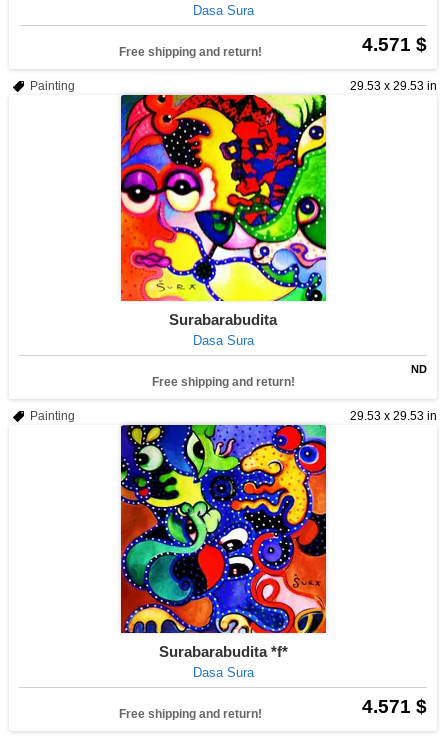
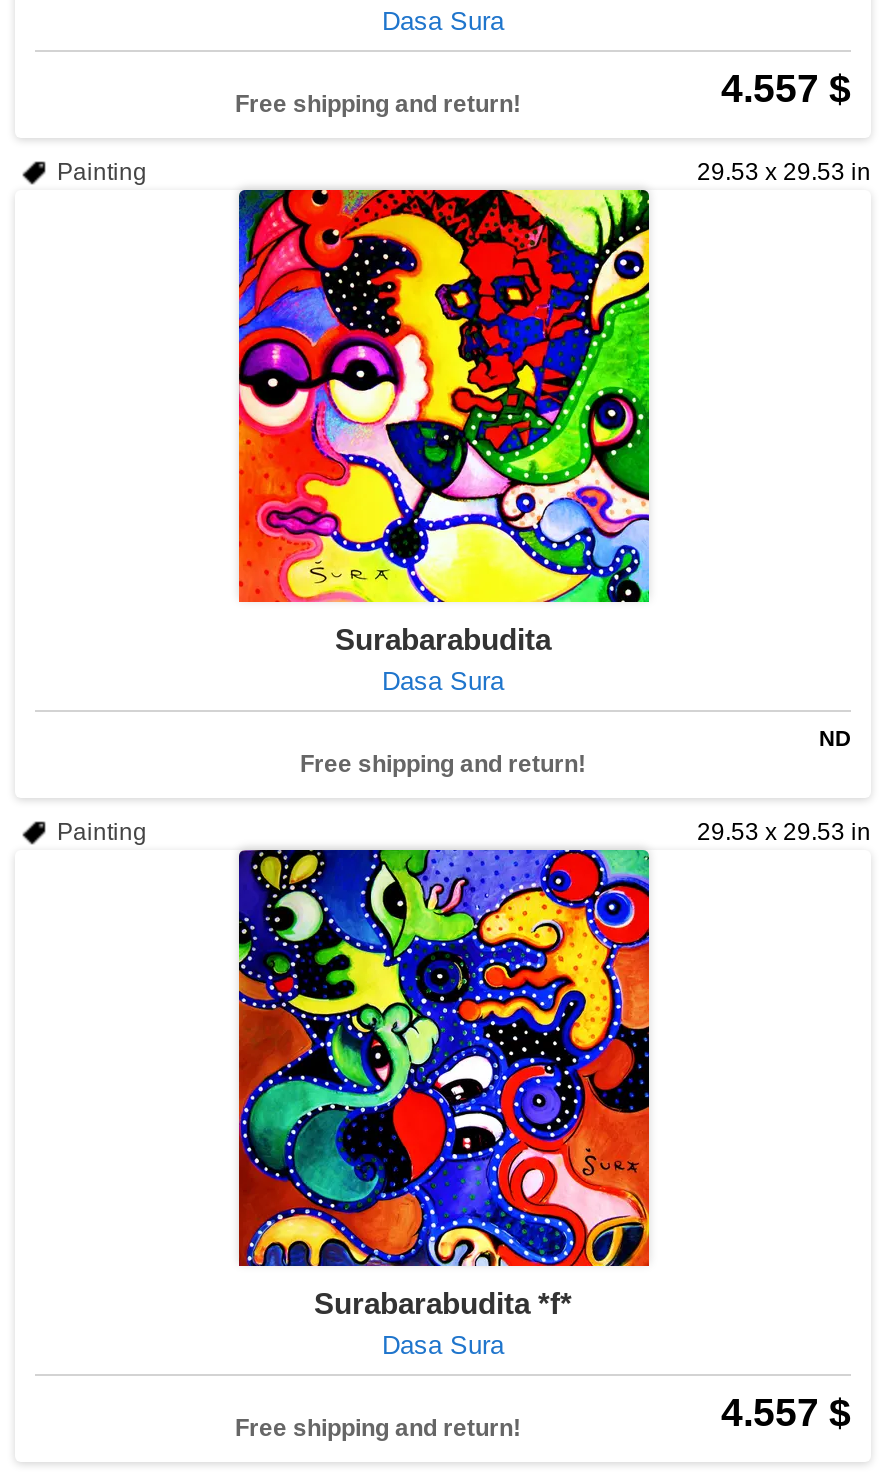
[362,33,427,55] 4.571 $ -> [721,66,851,110] 4.557 $
[362,695,427,717] 4.571 $ -> [721,1390,851,1434] 4.557 $

